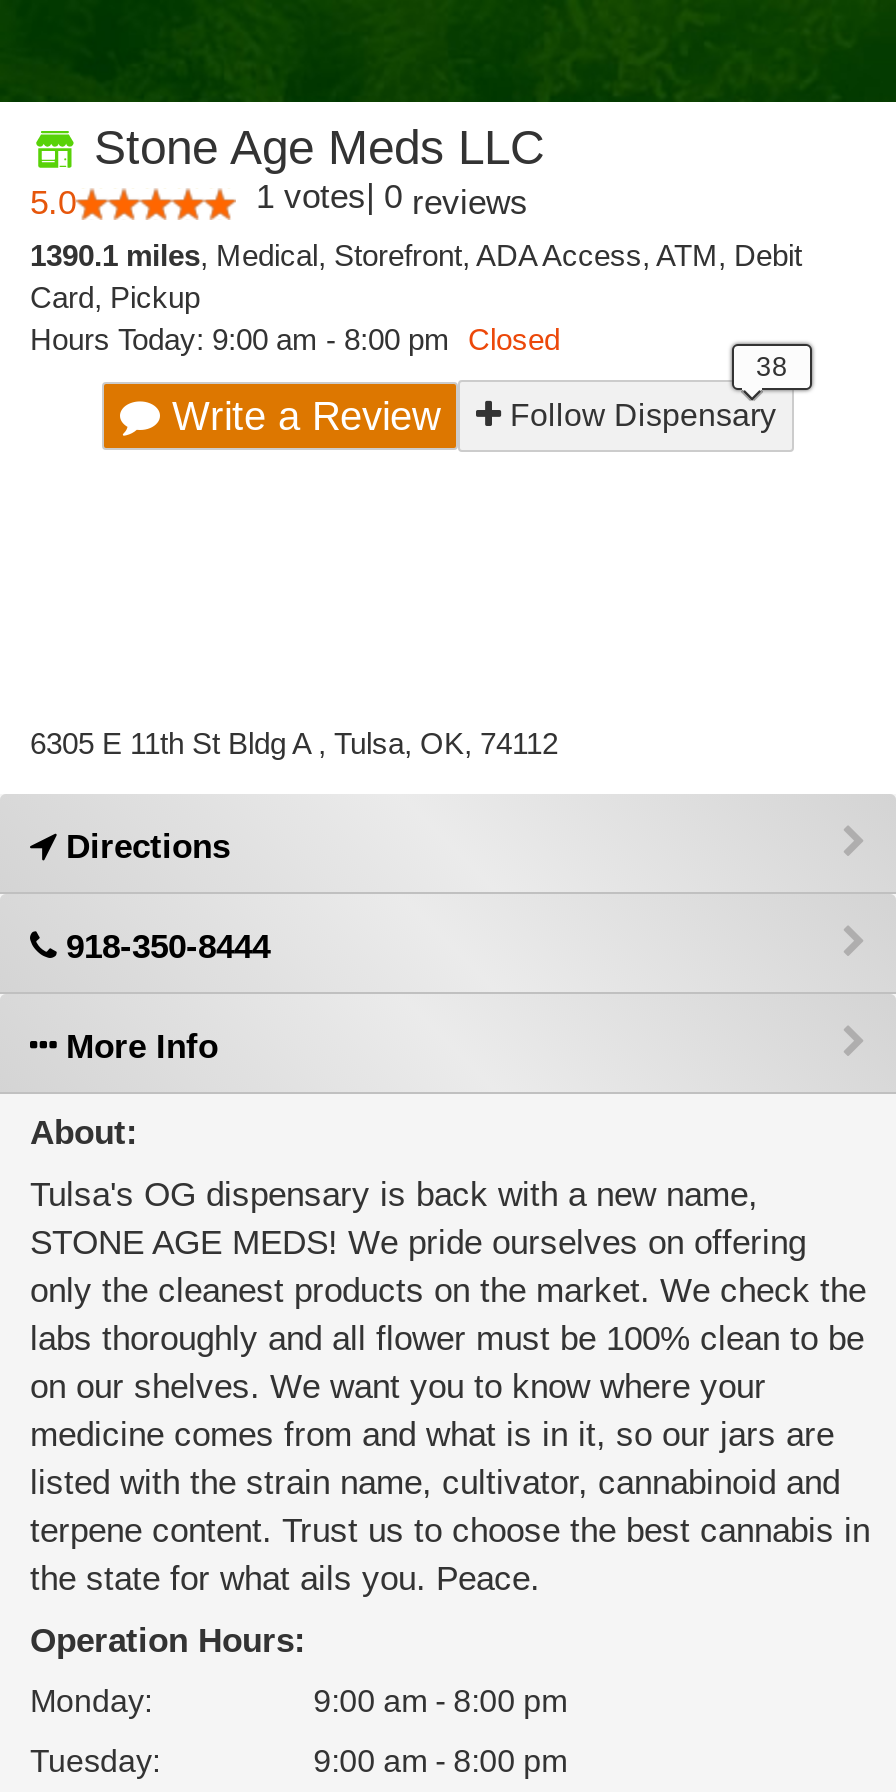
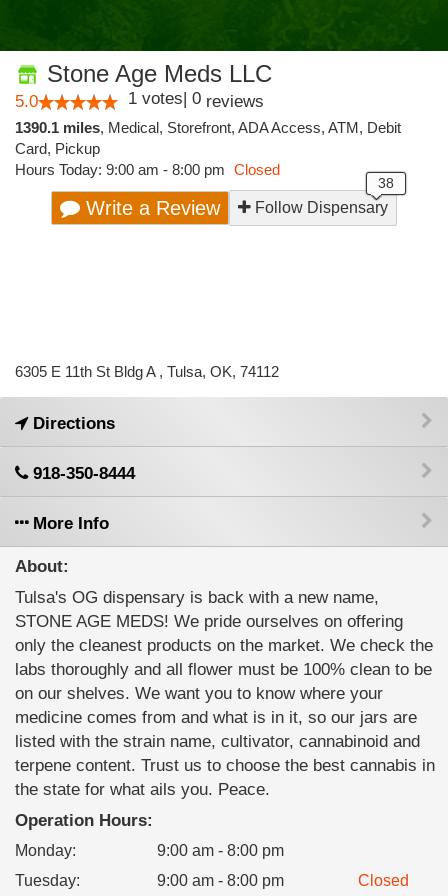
none -> [358,872,409,889] Closed

